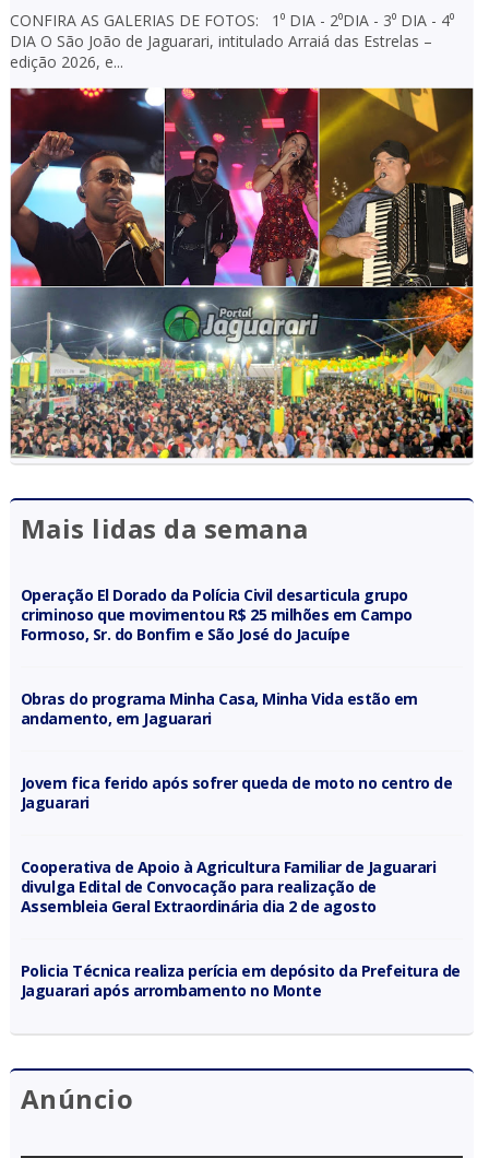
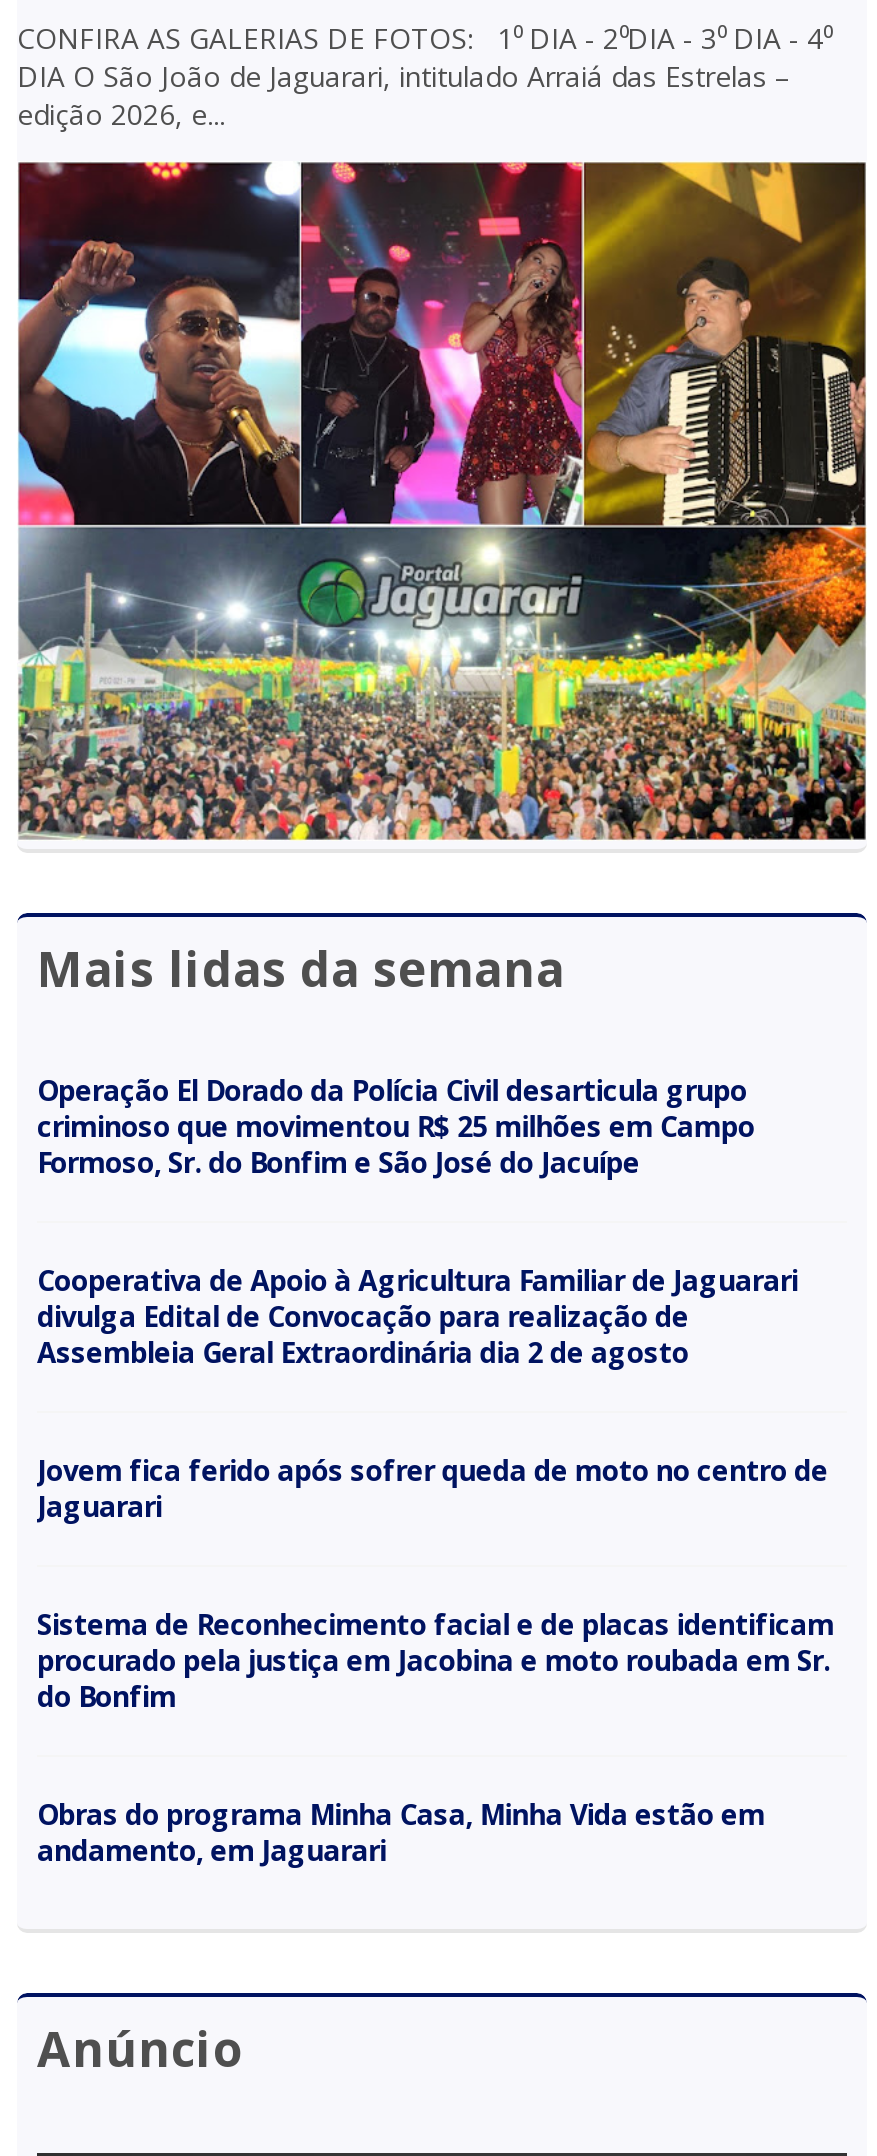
moved [21,689,452,813] -> [37,1452,828,1870]: Obras do programa Minha Casa, Minha Vida estão em | andamento, em Jaguarari | Jovem fica ferido após sofrer queda de moto no centro de | Jaguarari
moved [21,857,436,917] -> [37,1262,798,1372]: Cooperativa de Apoio à Agricultura Familiar de Jaguarari | divulga Edital de Convocação para realização de | Assembleia Geral Extraordinária dia 2 de agosto
[21,961,460,1001] Policia Técnica realiza perícia em depósito da Prefeitura de | Jaguarari após arrombamento no Monte -> [37,1606,834,1716] Sistema de Reconhecimento facial e de placas identificam | procurado pela justiça em Jacobina e moto roubada em Sr. | do Bonfim

